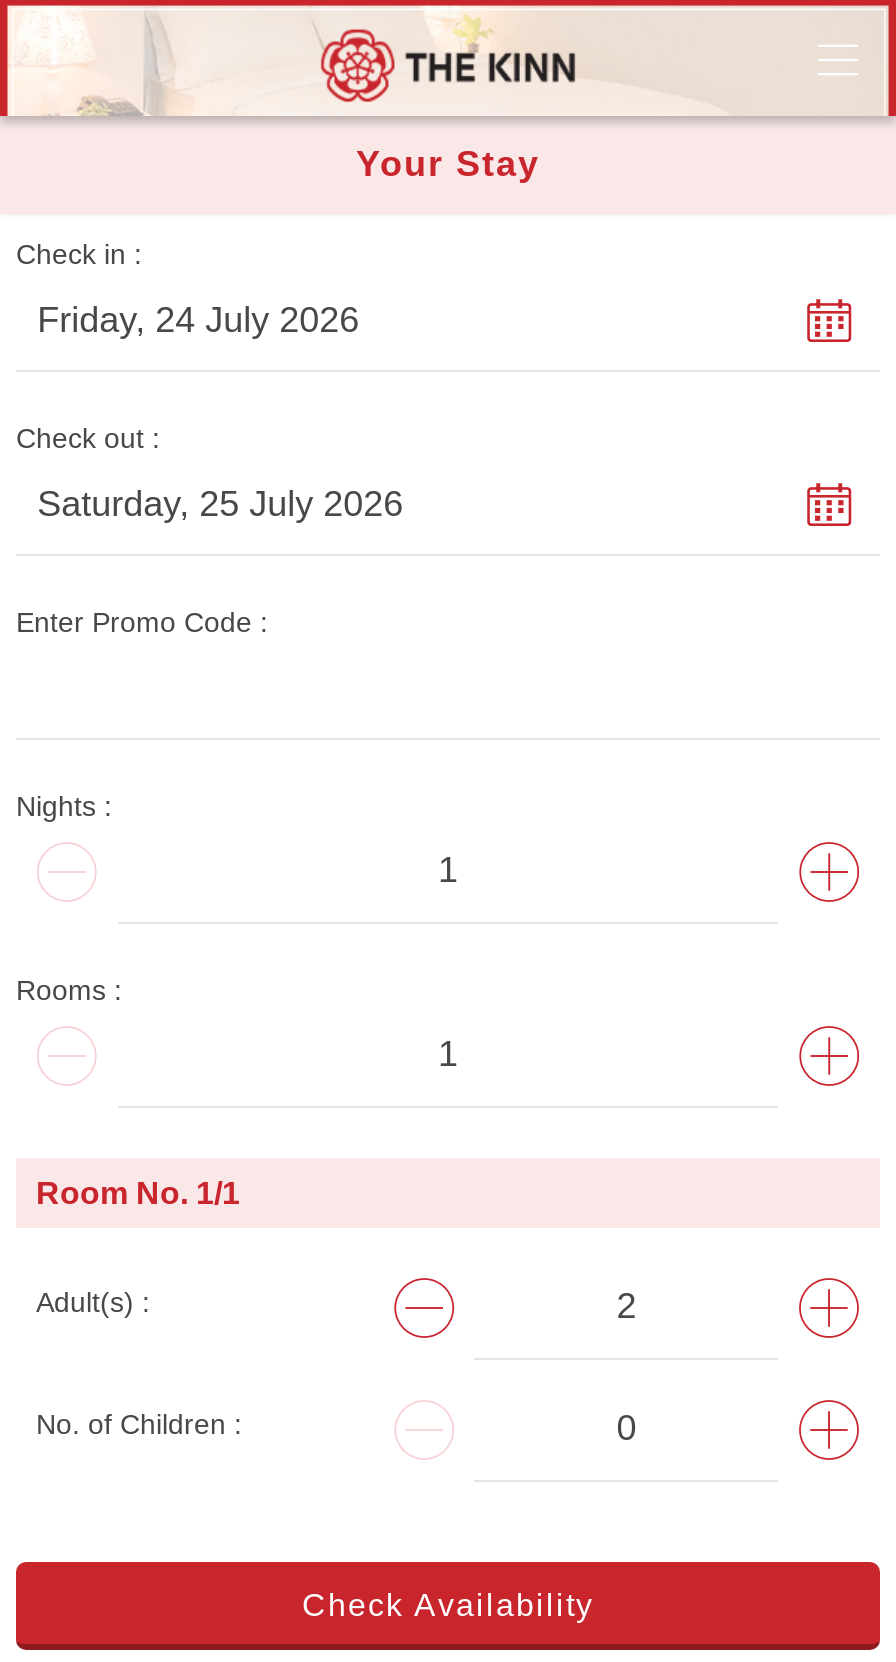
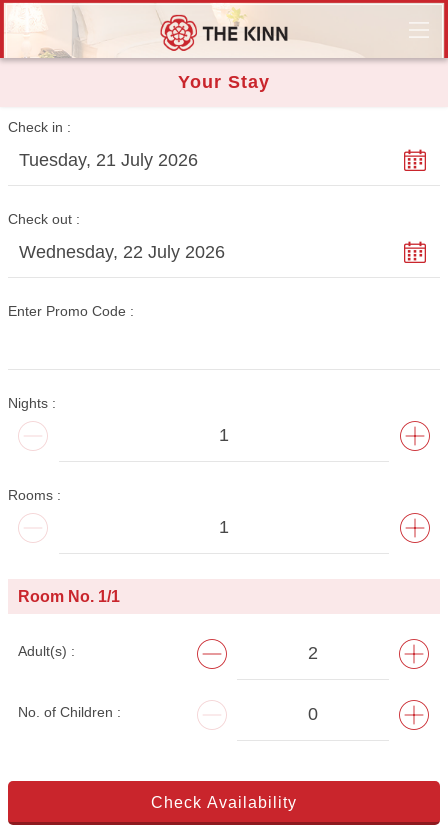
[37,300,359,340] Friday, 24 July 2026 -> [19,150,198,170] Tuesday, 21 July 2026
[37,484,403,524] Saturday, 25 July 2026 -> [19,242,225,262] Wednesday, 22 July 2026

